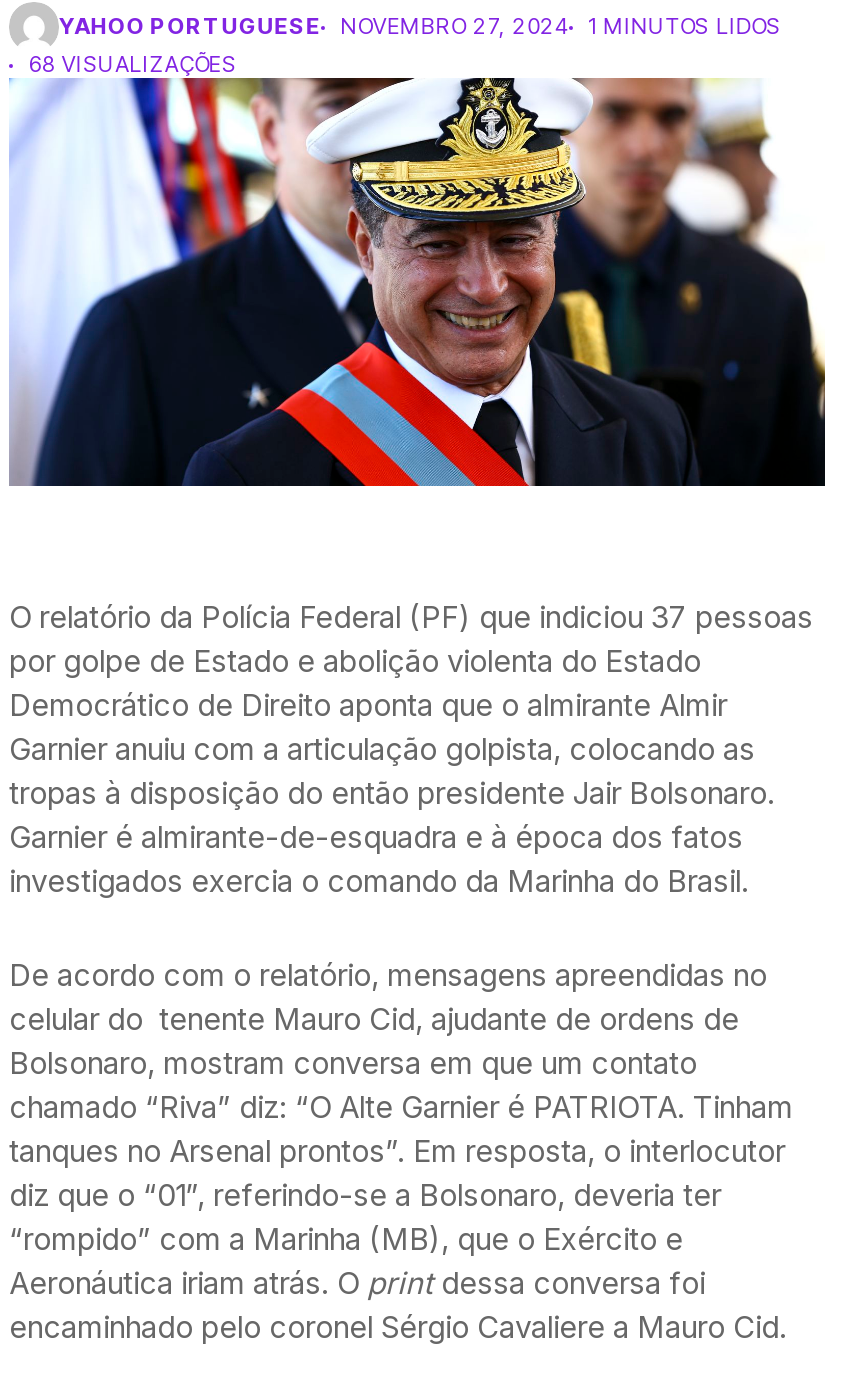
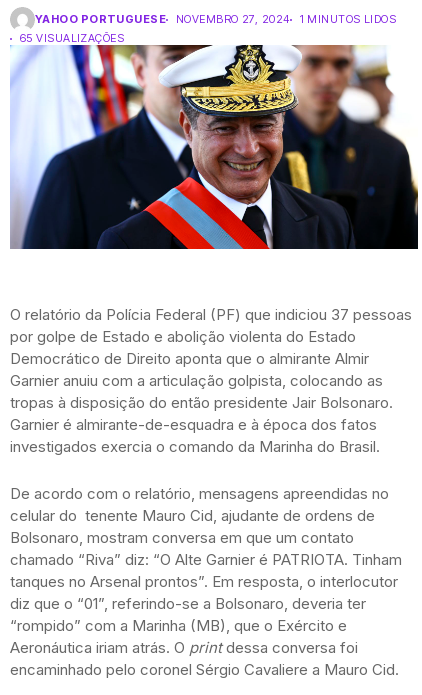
[29,50,237,78] 68 VISUALIZAÇÕES -> [20,31,124,45] 65 VISUALIZAÇÕES

